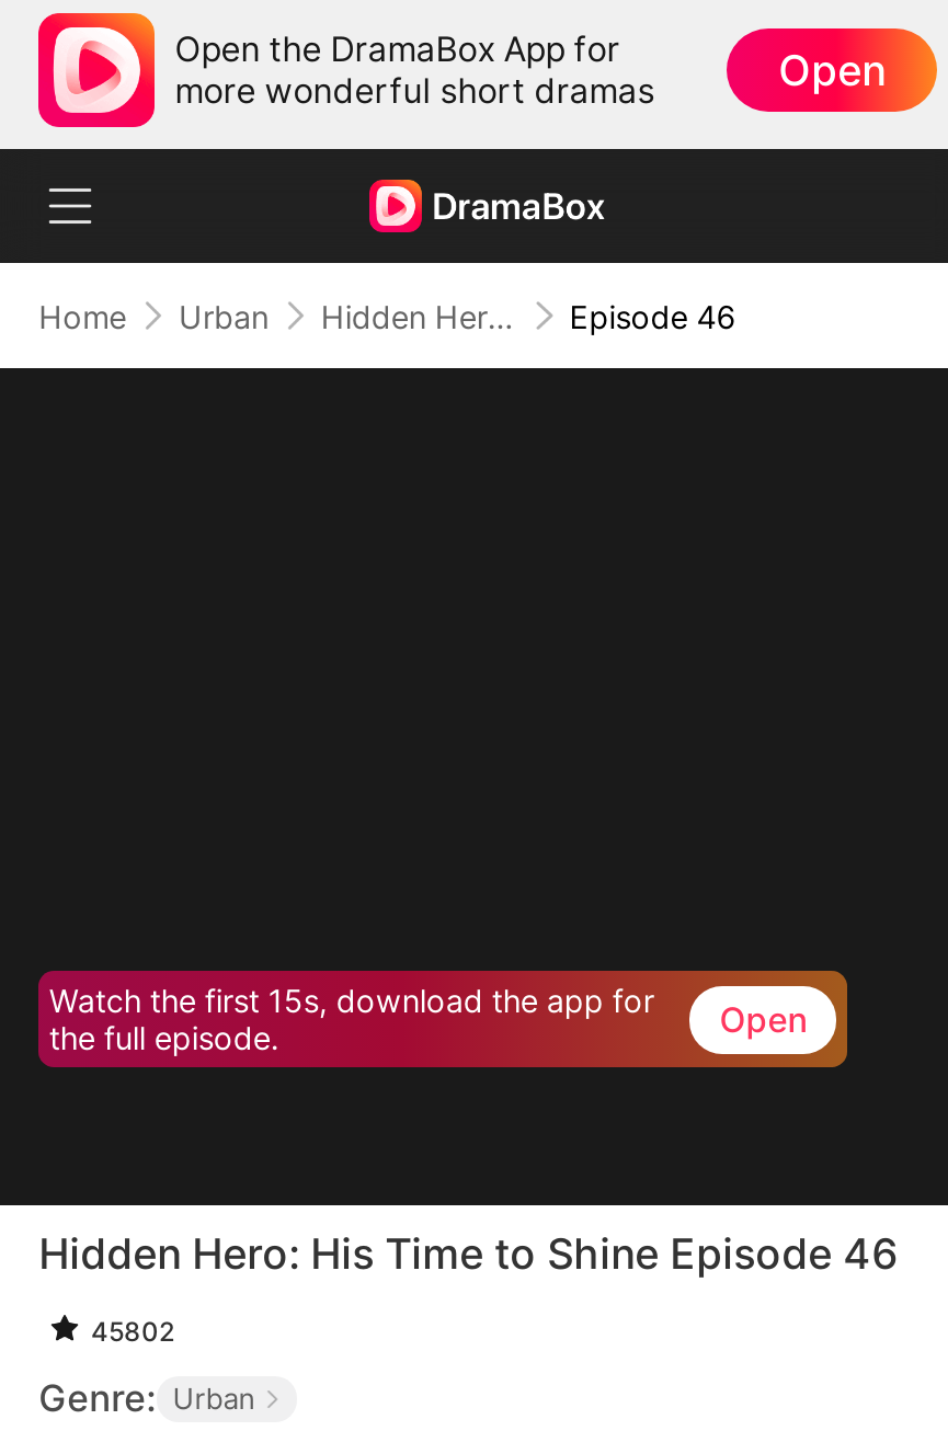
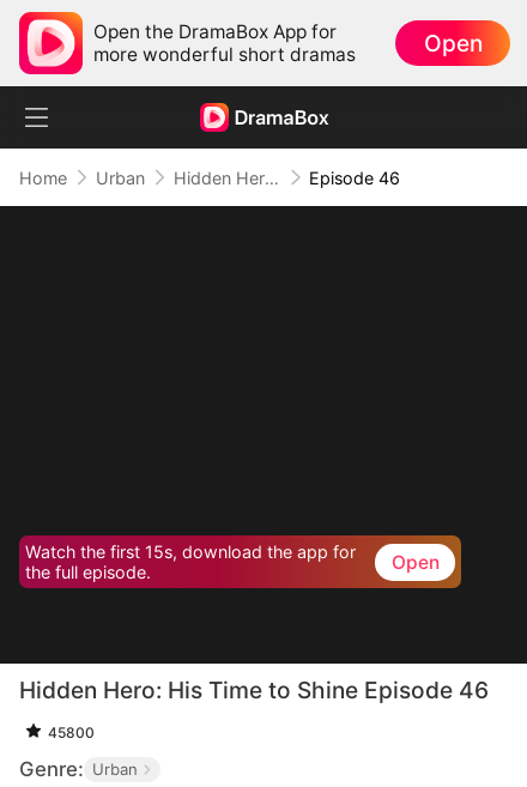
[91,1314,174,1347] 45802 -> [48,723,95,741] 45800

